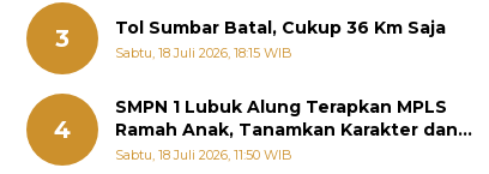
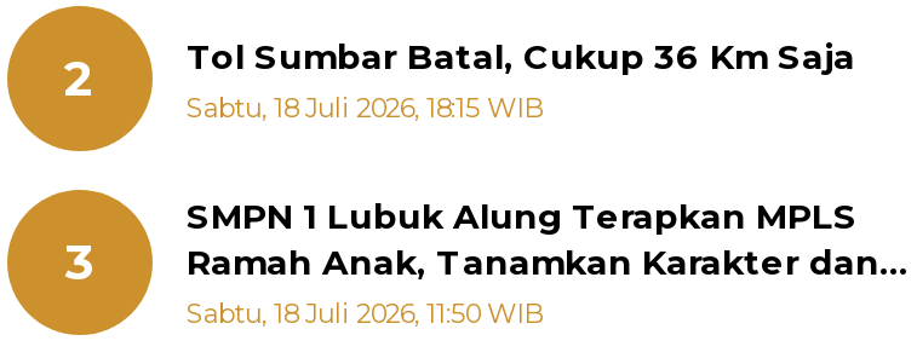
[55,24,70,53] 3 -> [64,50,96,108] 2
[54,115,71,144] 4 -> [65,233,94,291] 3

